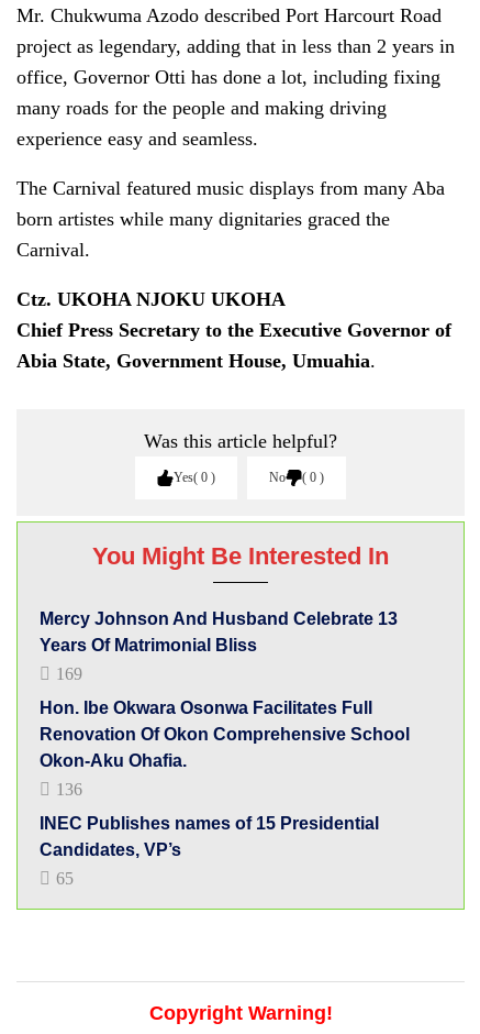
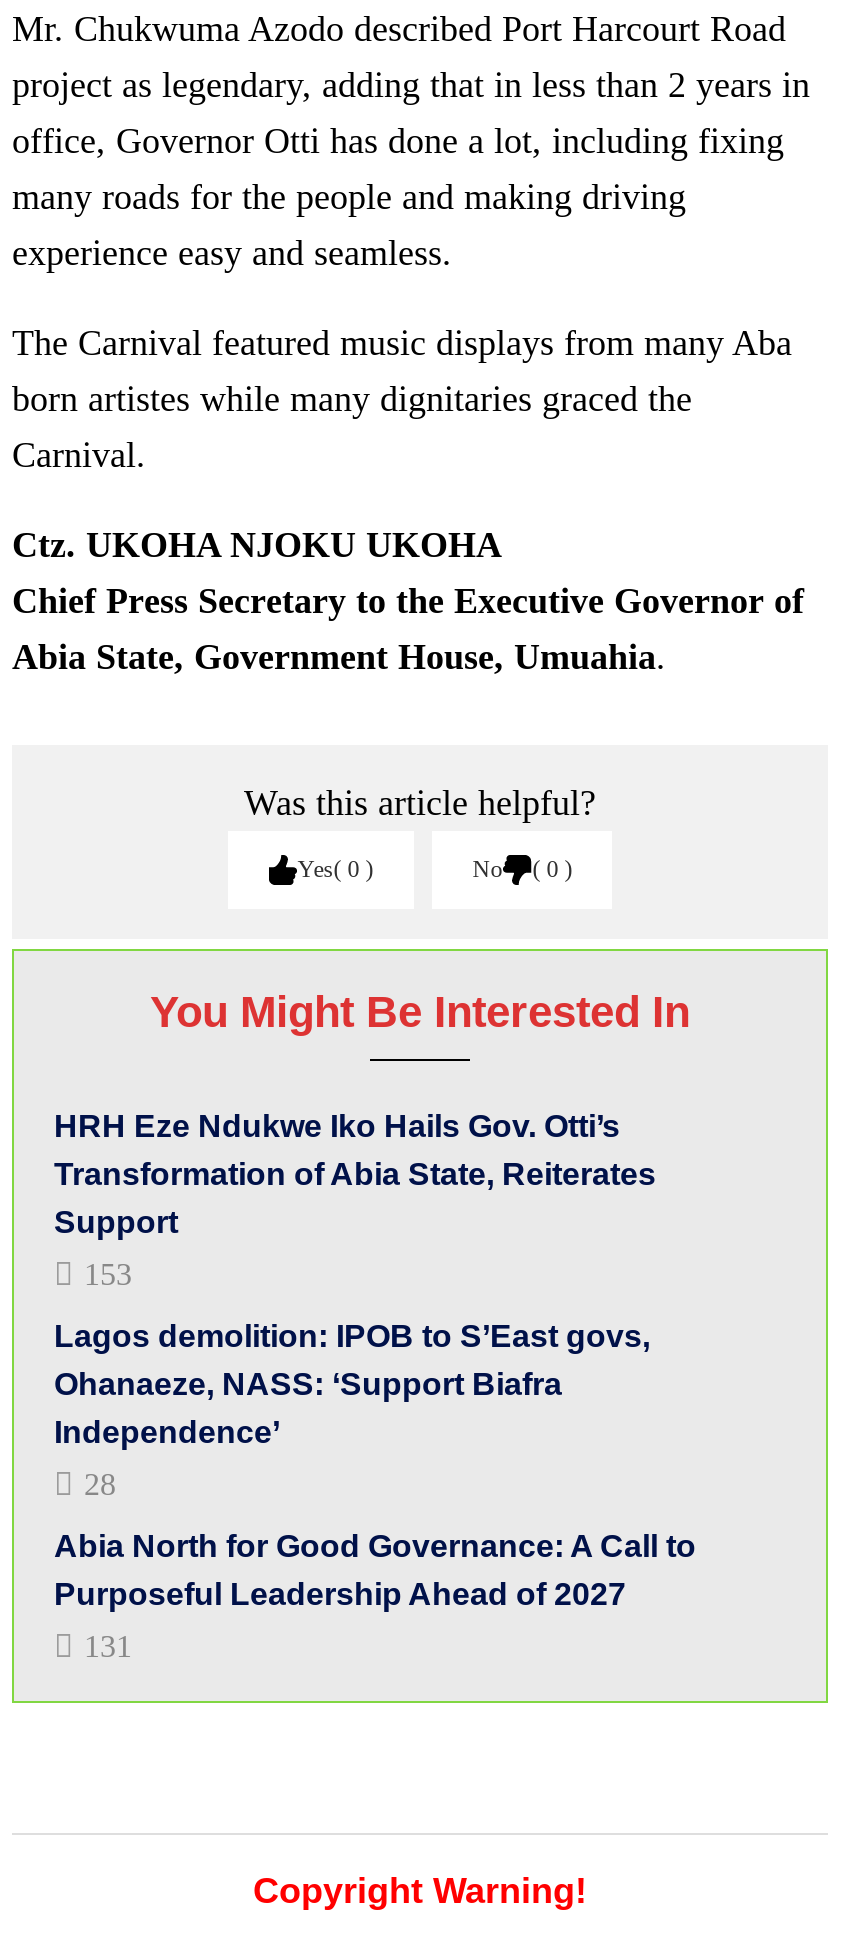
[40,610,398,655] Mercy Johnson And Husband Celebrate 13 | Years Of Matrimonial Bliss -> [54,1108,656,1238] HRH Eze Ndukwe Iko Hails Gov. Otti’s | Transformation of Abia State, Reiterates | Support
[56,665,82,683] 169 -> [84,1256,132,1290] 153
[40,699,410,770] Hon. Ibe Okwara Osonwa Facilitates Full | Renovation Of Okon Comprehensive School | Okon-Aku Ohafia. -> [54,1318,650,1448] Lagos demolition: IPOB to S’East govs, | Ohanaeze, NASS: ‘Support Biafra | Independence’
[56,780,82,799] 136 -> [84,1466,116,1500] 28
[40,814,379,859] INEC Publishes names of 15 Presidential | Candidates, VP’s -> [54,1528,696,1610] Abia North for Good Governance: A Call to | Purposeful Leadership Ahead of 2027
[56,869,74,888] 65 -> [84,1628,132,1662] 131

